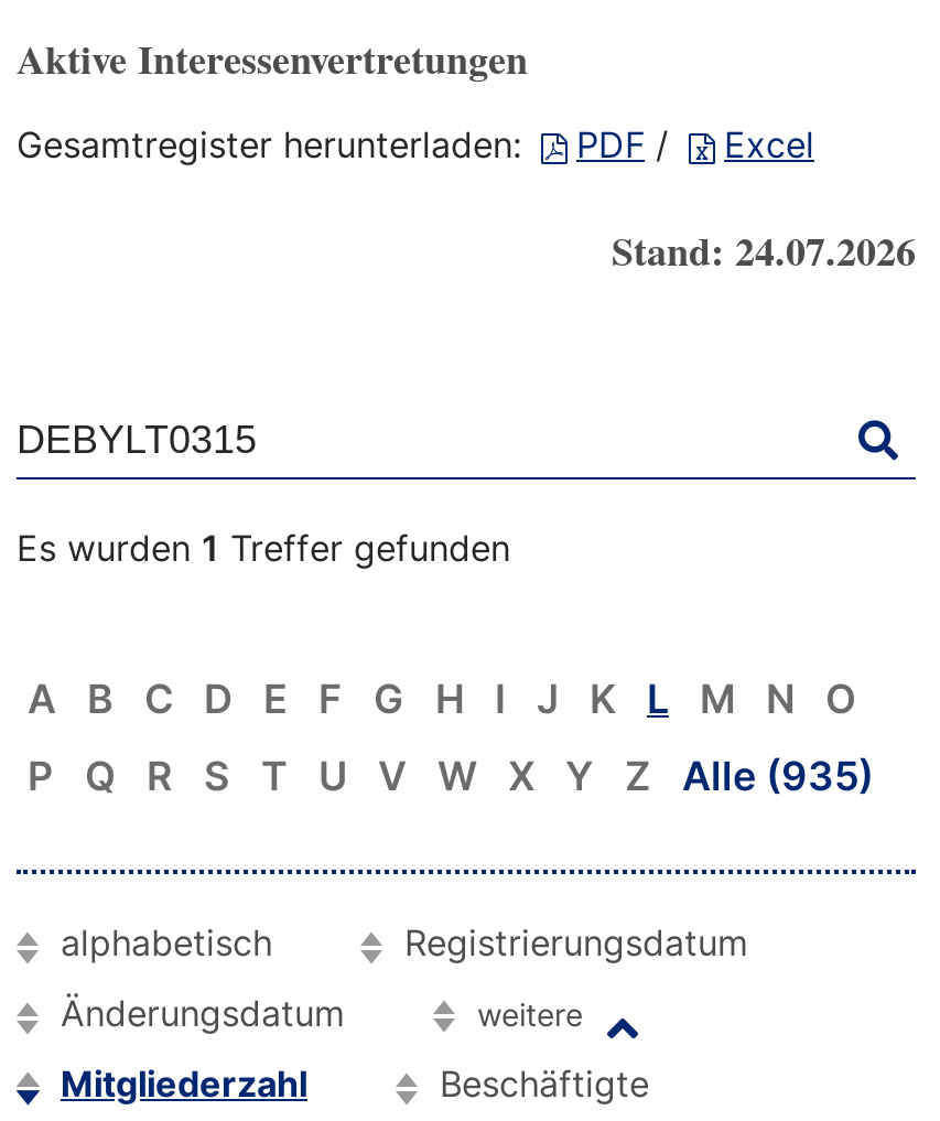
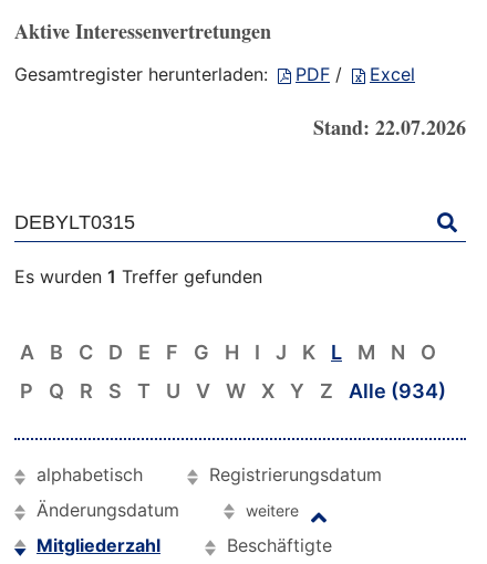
[612,222,916,279] Stand: 24.07.2026 -> [313,113,466,142] Stand: 22.07.2026
[28,753,874,799] P Q R S T U V W X Y Z Alle (935) -> [20,379,446,403] P Q R S T U V W X Y Z Alle (934)

